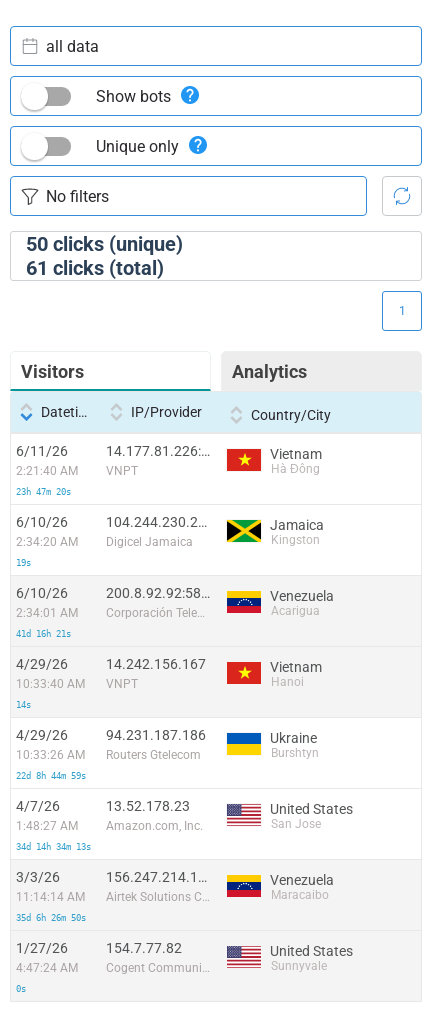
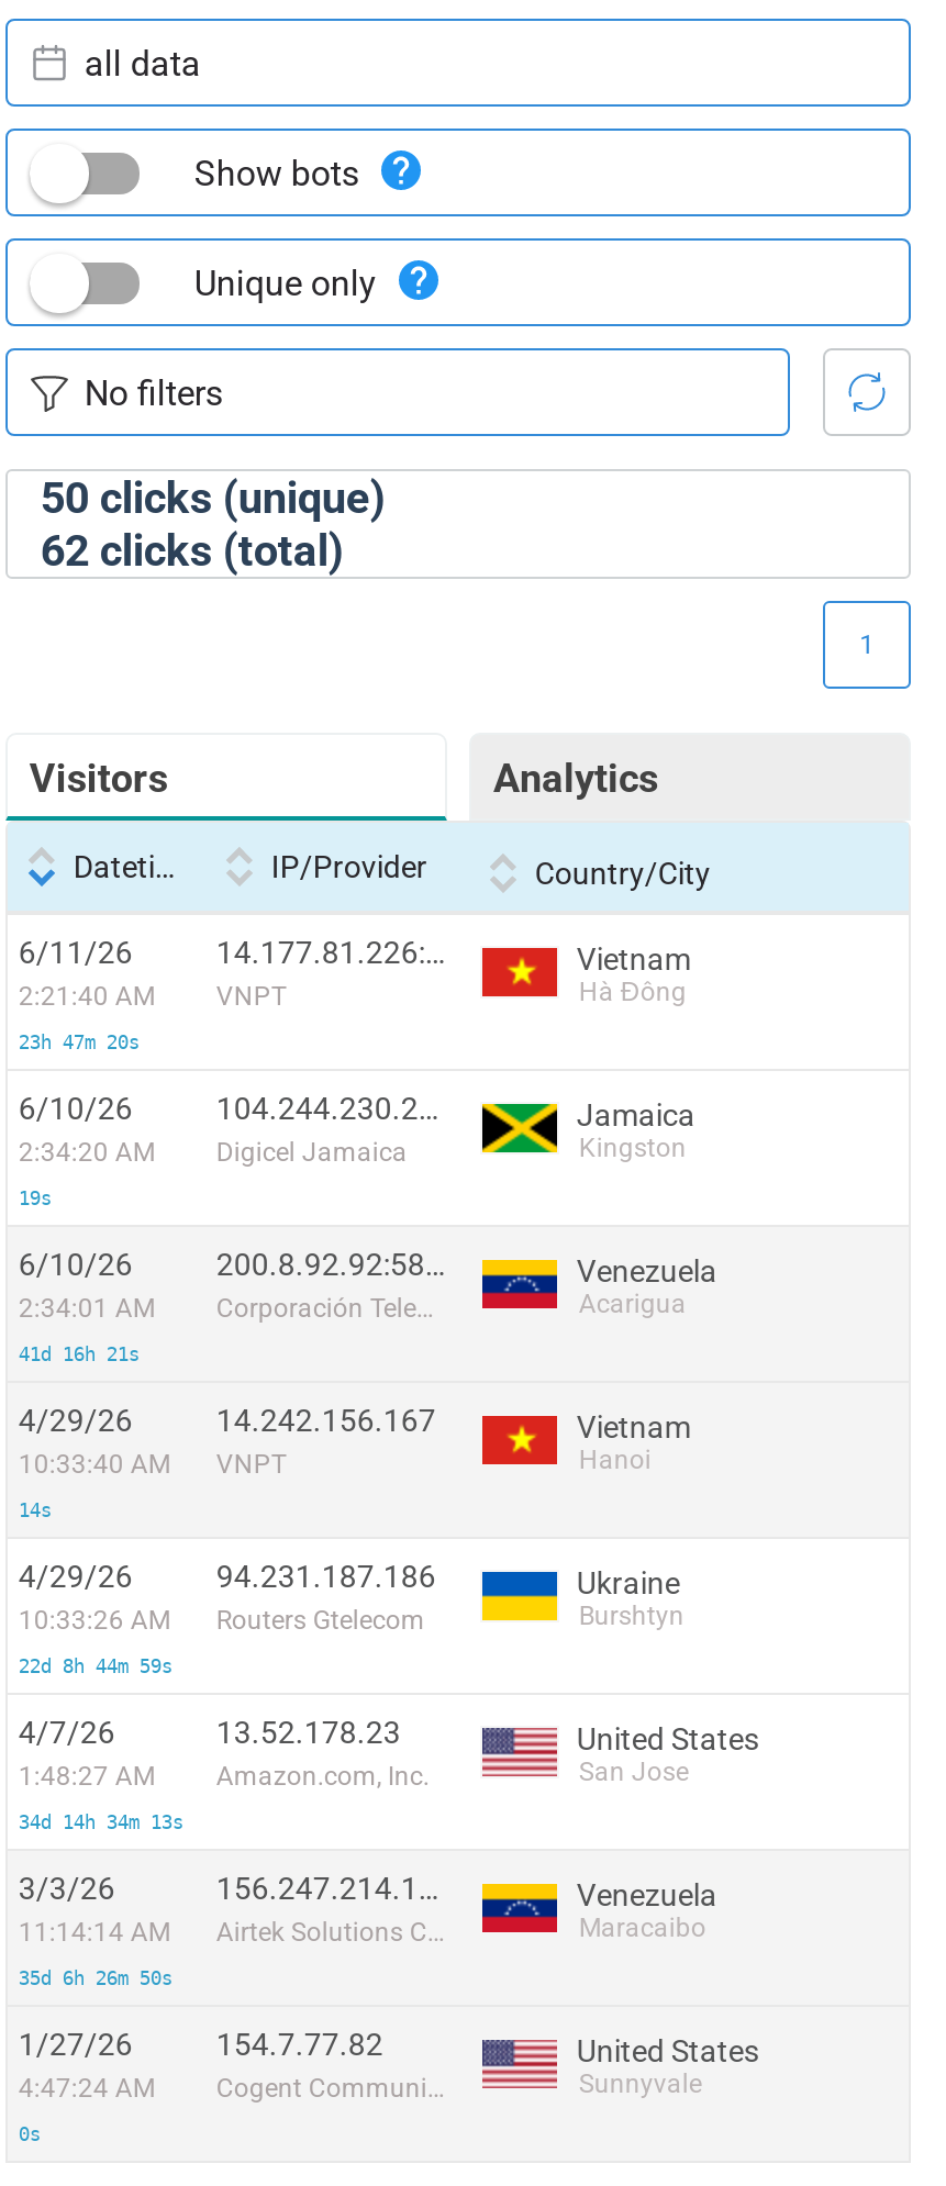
[26,256,164,280] 61 clicks (total) -> [40,524,344,577] 62 clicks (total)

